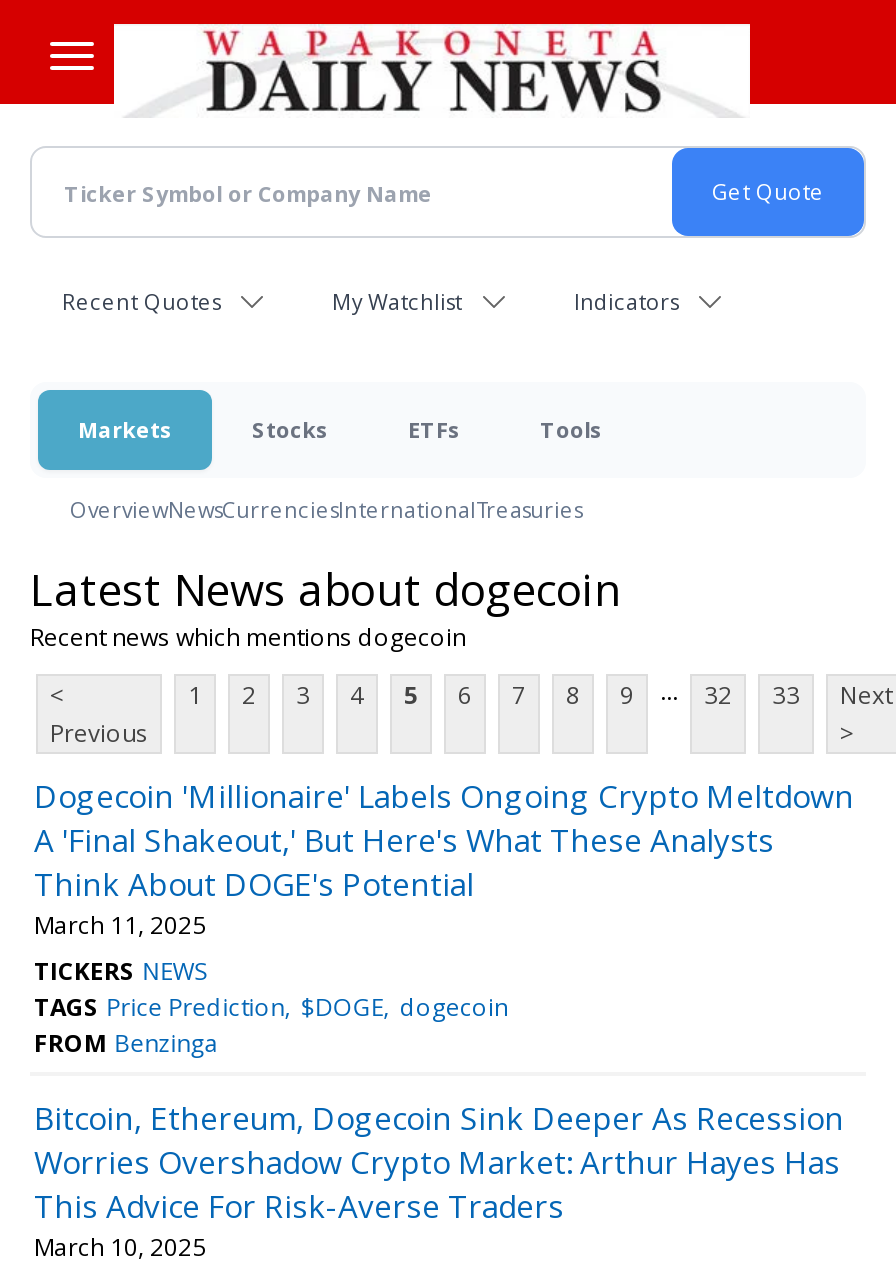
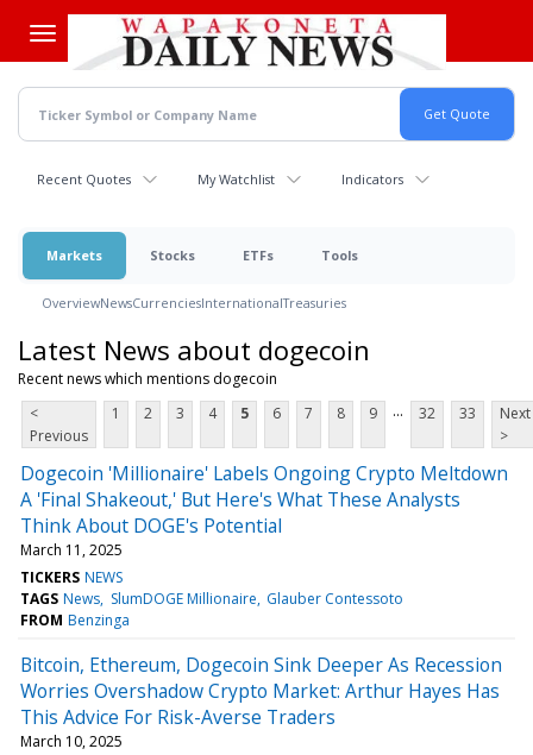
[34,990,508,1024] TAGS Price Prediction $DOGE dogecoin -> [20,588,403,609] TAGS News SlumDOGE Millionaire Glauber Contessoto

